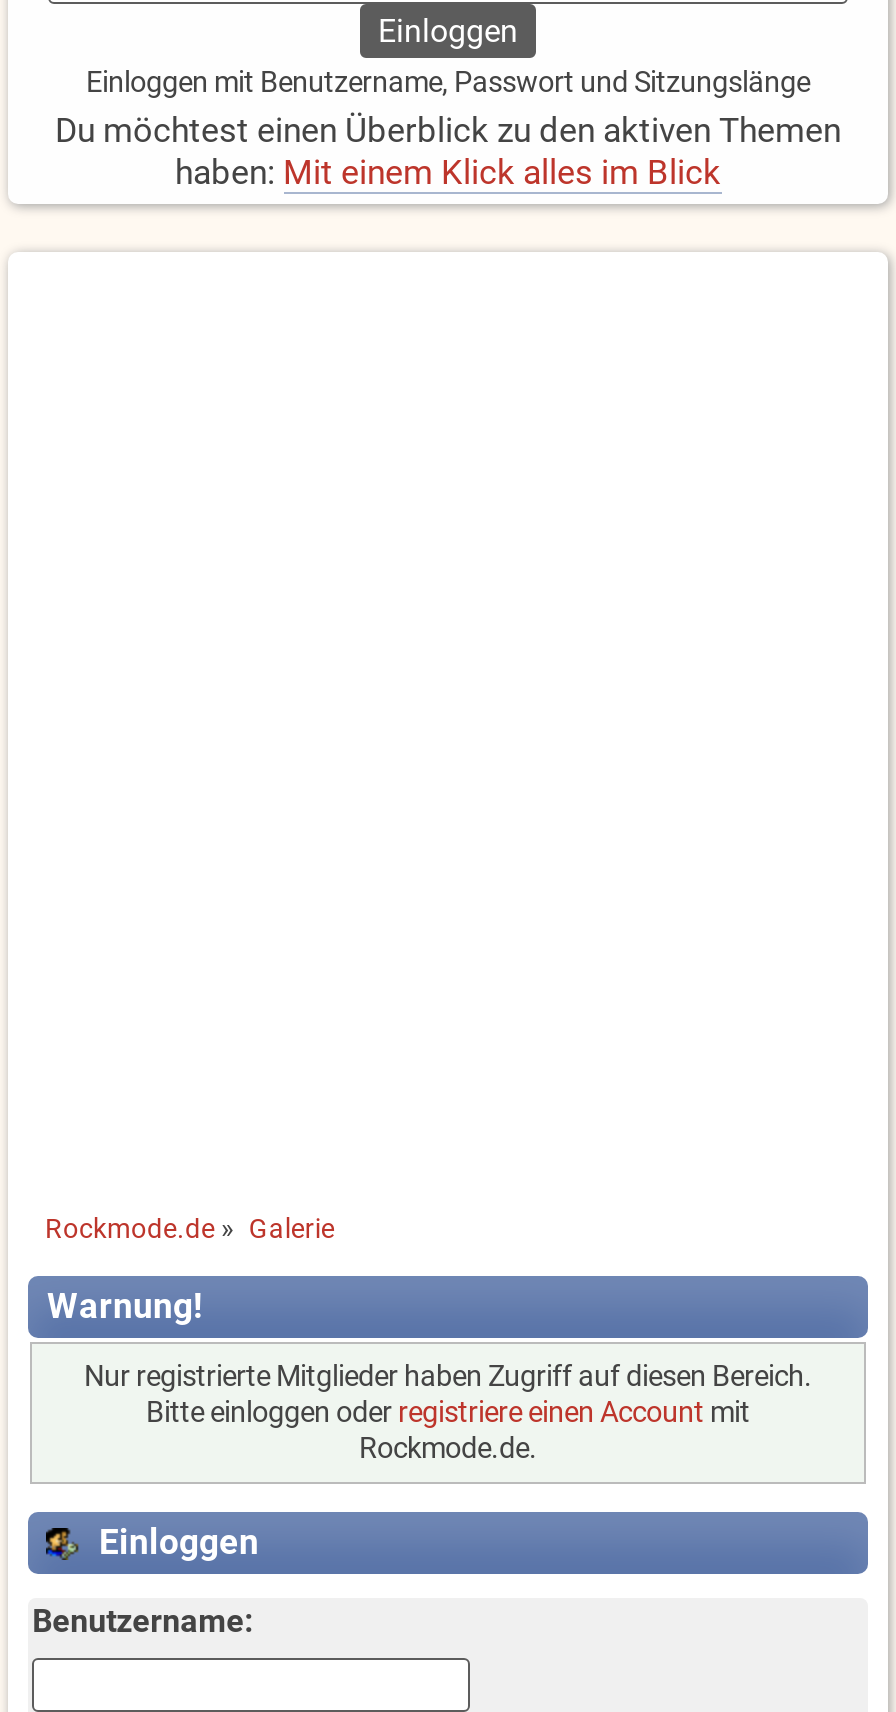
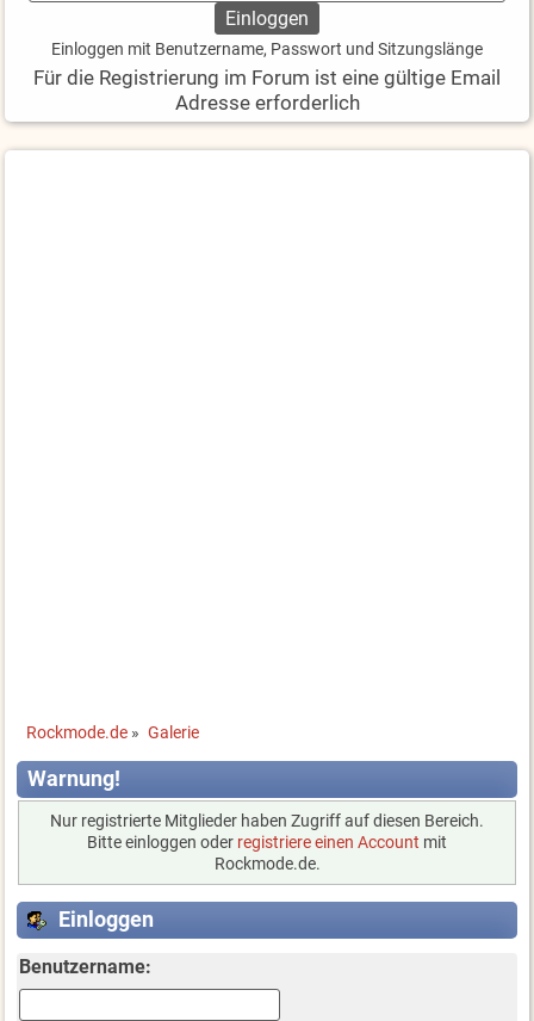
[55,110,841,192] Du möchtest einen Überblick zu den aktiven Themen | haben: Mit einem Klick alles im Blick -> [33,66,501,115] Für die Registrierung im Forum ist eine gültige Email | Adresse erforderlich

